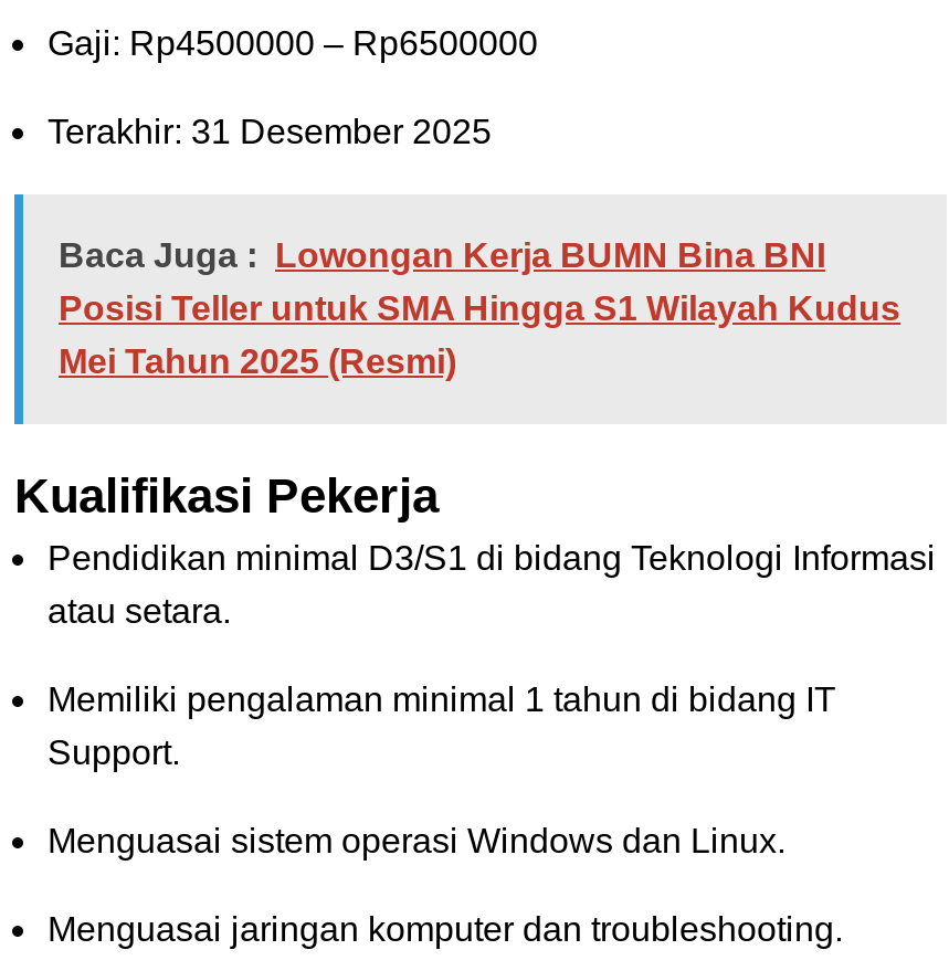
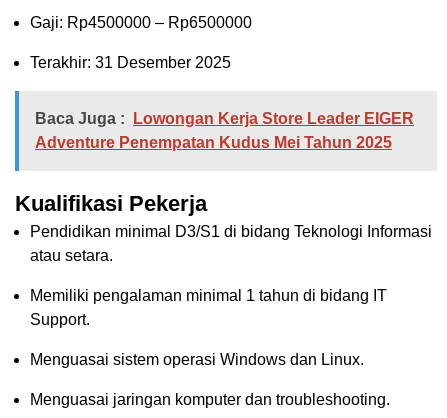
[59,236,900,380] Baca Juga : Lowongan Kerja BUMN Bina BNI | Posisi Teller untuk SMA Hingga S1 Wilayah Kudus | Mei Tahun 2025 (Resmi) -> [35,110,414,151] Baca Juga : Lowongan Kerja Store Leader EIGER | Adventure Penempatan Kudus Mei Tahun 2025

